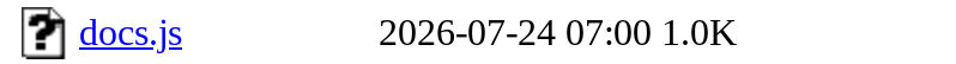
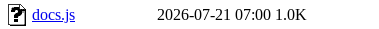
[379,13,738,53] 2026-07-24 07:00 1.0K -> [157,6,307,23] 2026-07-21 07:00 1.0K

